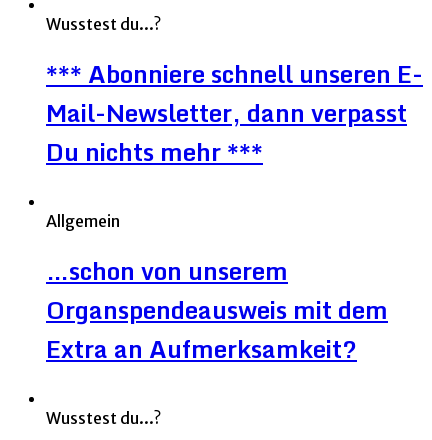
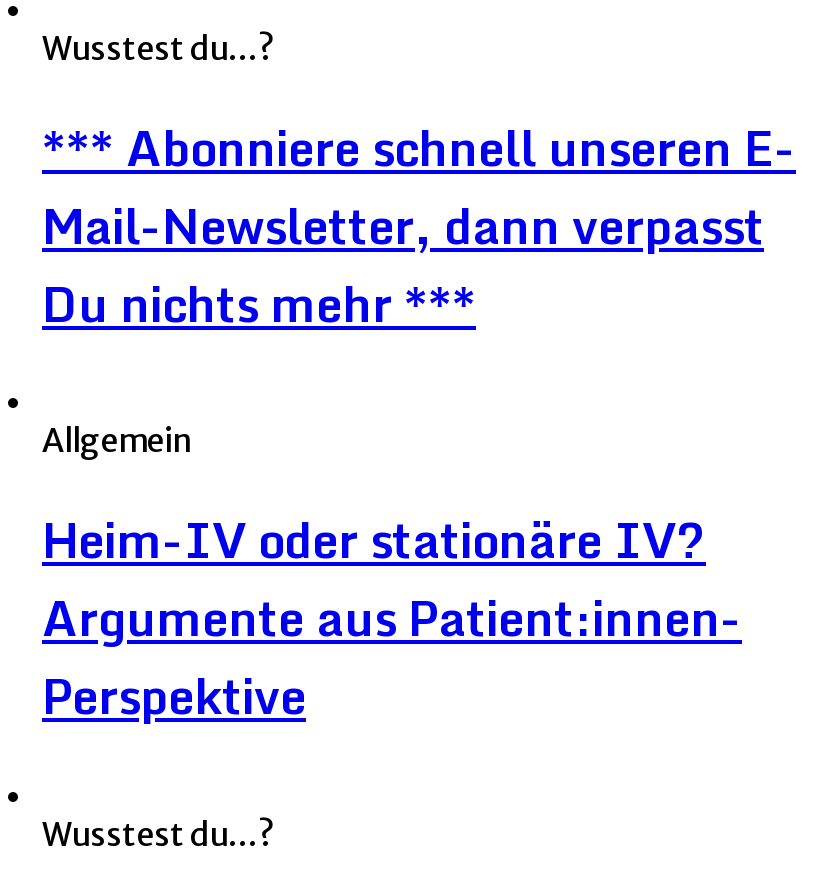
[46,251,388,368] …schon von unserem | Organspendeausweis mit dem | Extra an Aufmerksamkeit? -> [42,501,742,735] Heim-IV oder stationäre IV? | Argumente aus Patient:innen- | Perspektive

